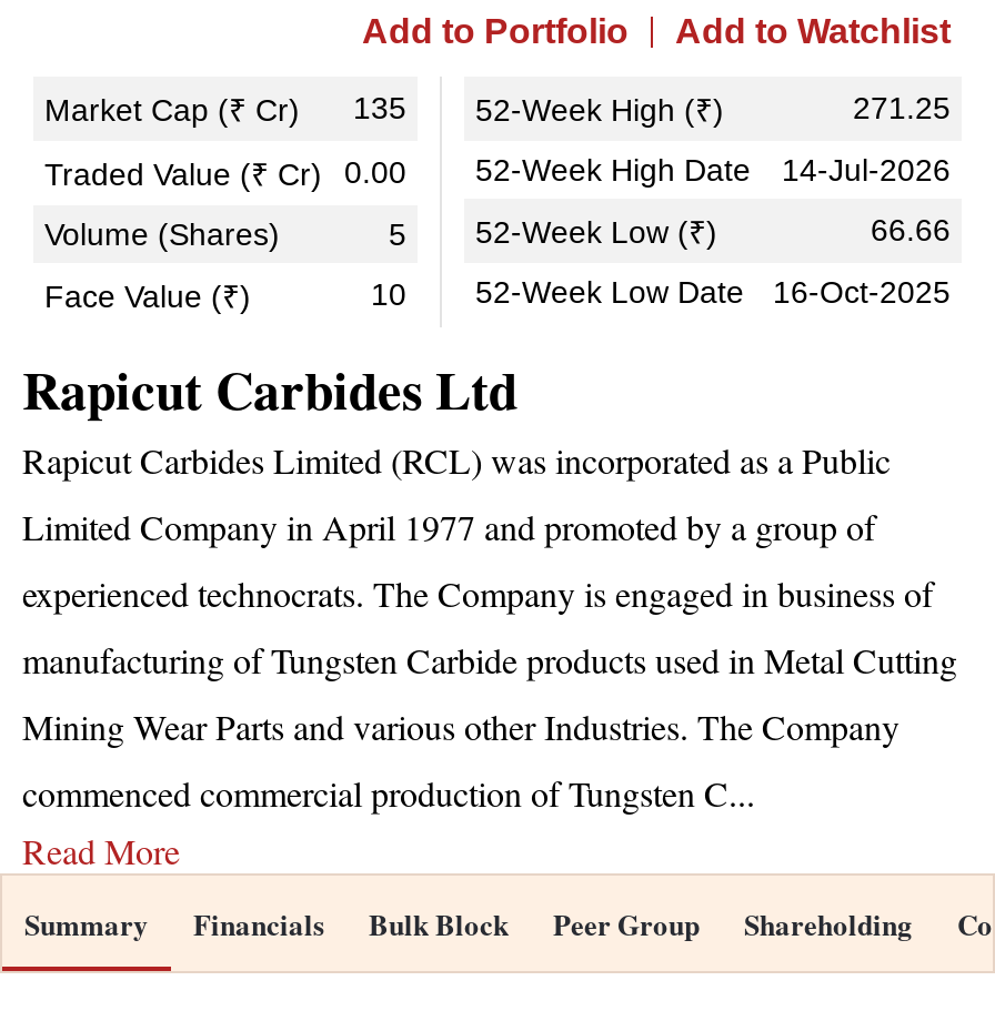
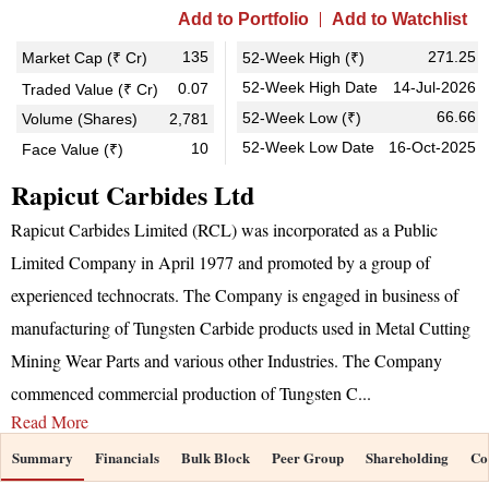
[44,152,951,192] Traded Value (₹ Cr) 0.00 52-Week High Date 14-Jul-2026 -> [22,78,476,98] Traded Value (₹ Cr) 0.07 52-Week High Date 14-Jul-2026
[389,216,406,252] 5 -> [169,110,208,128] 2,781

